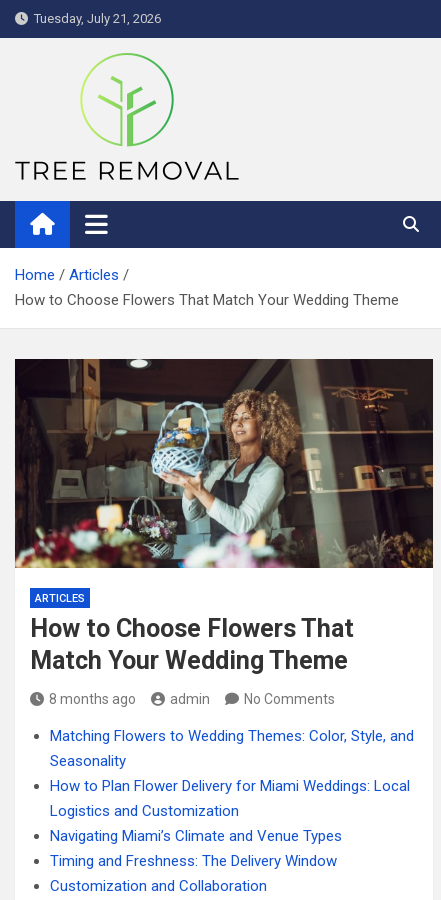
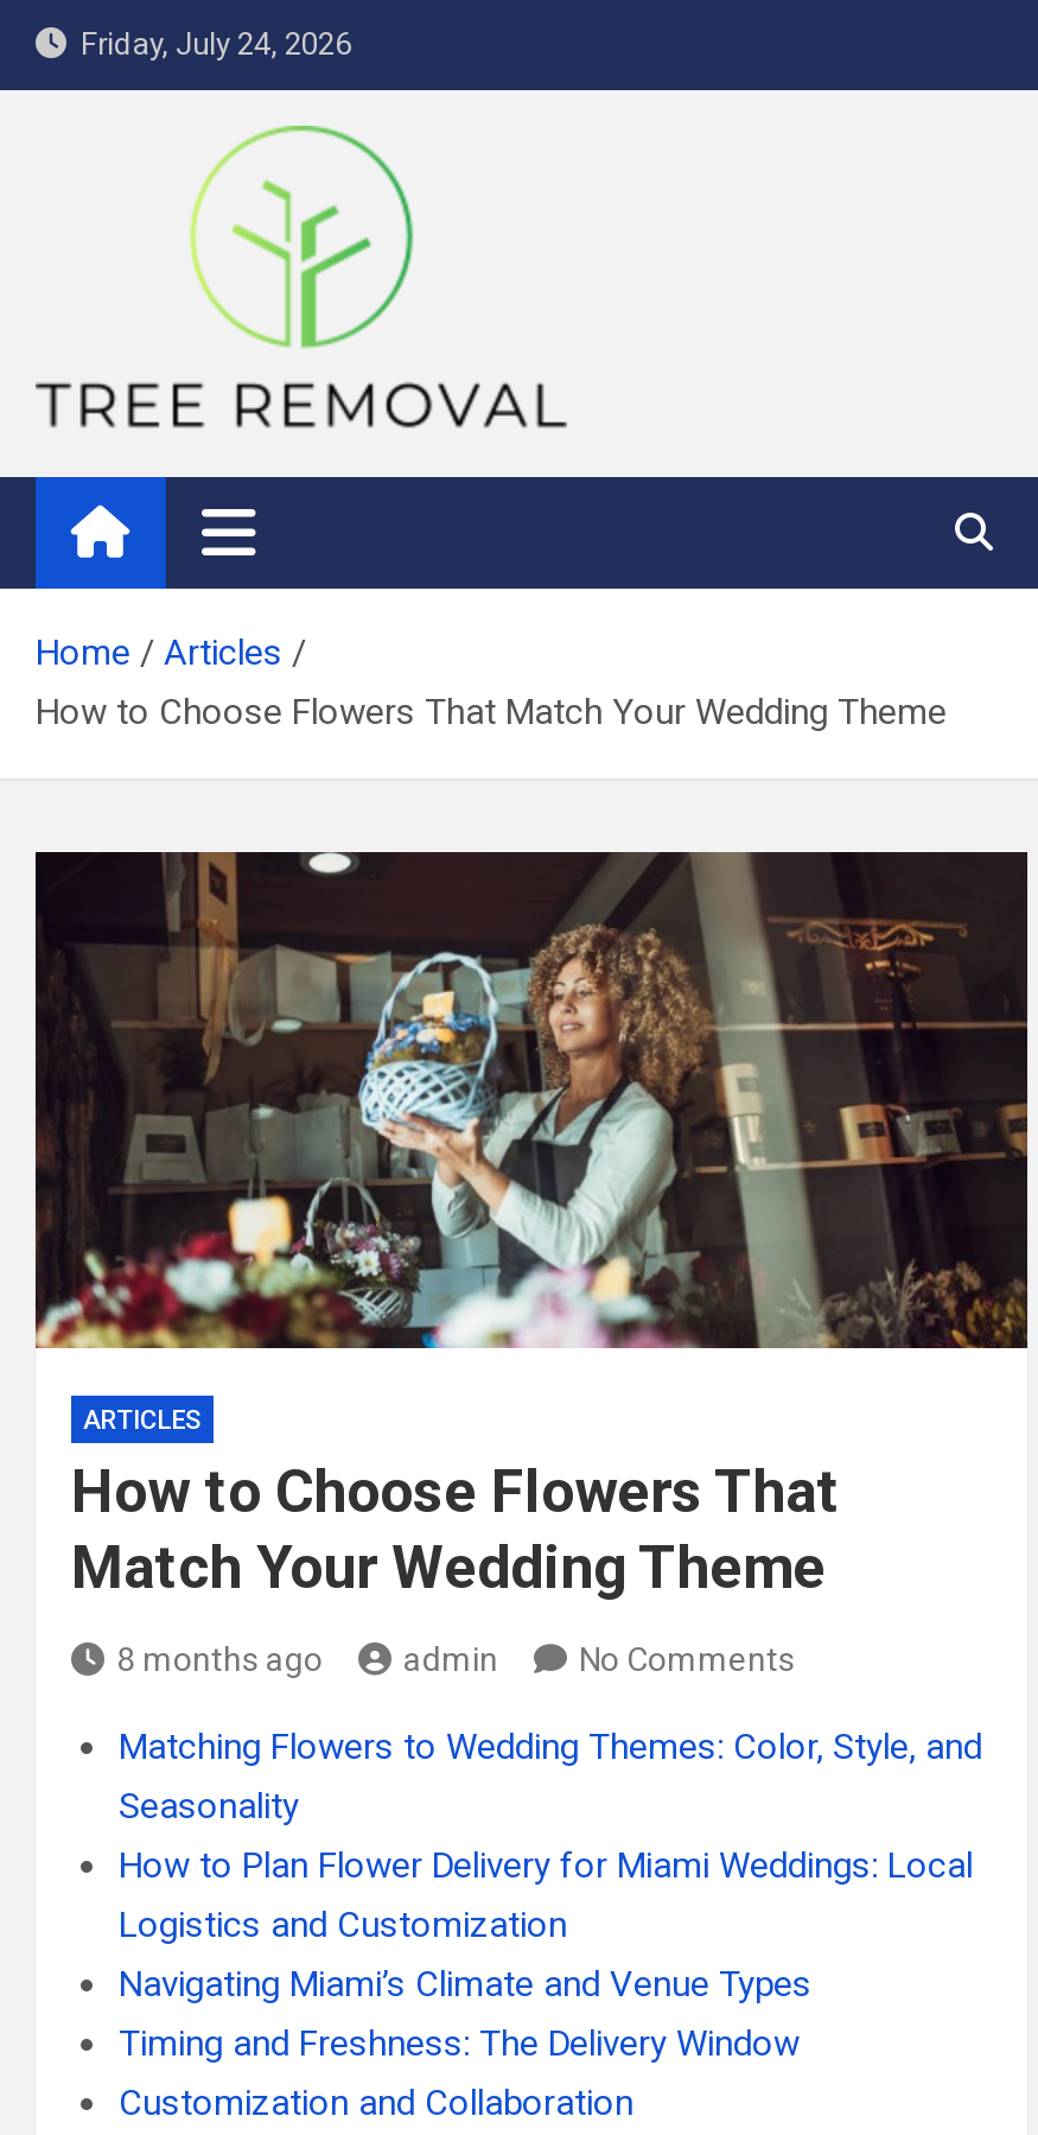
[28,11,161,26] Tuesday, July 21, 2026 -> [66,26,351,62] Friday, July 24, 2026

